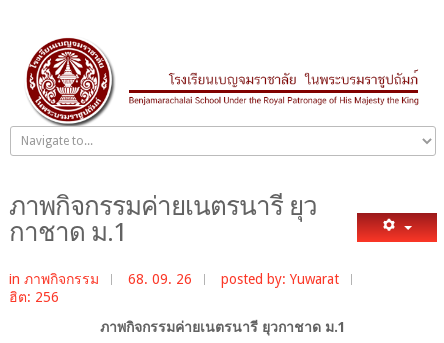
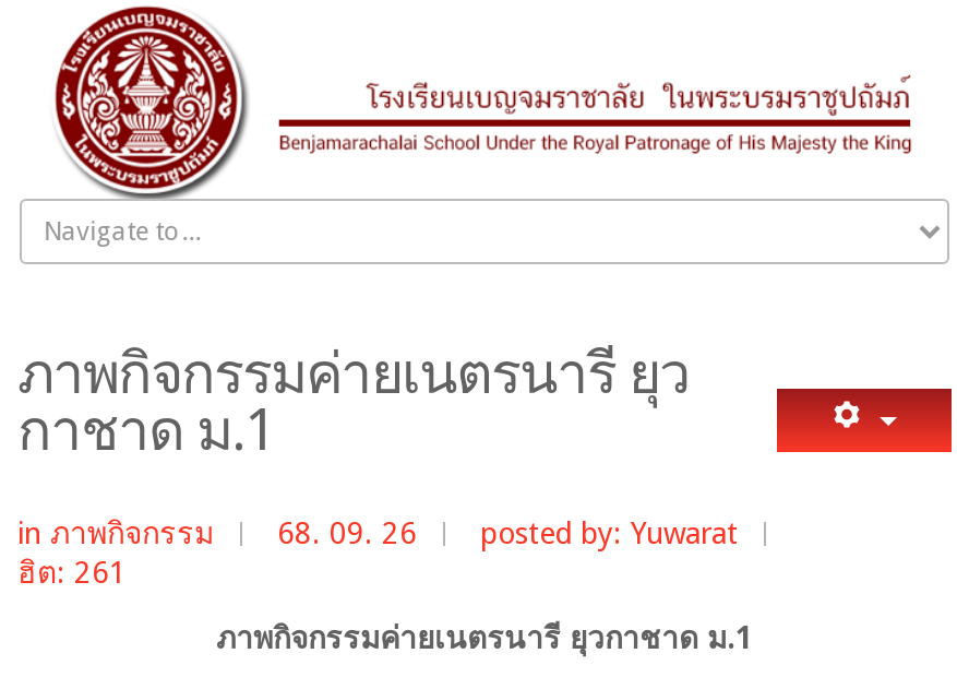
[9,289,59,305] ฮิต: 256 -> [17,554,127,589] ฮิต: 261

